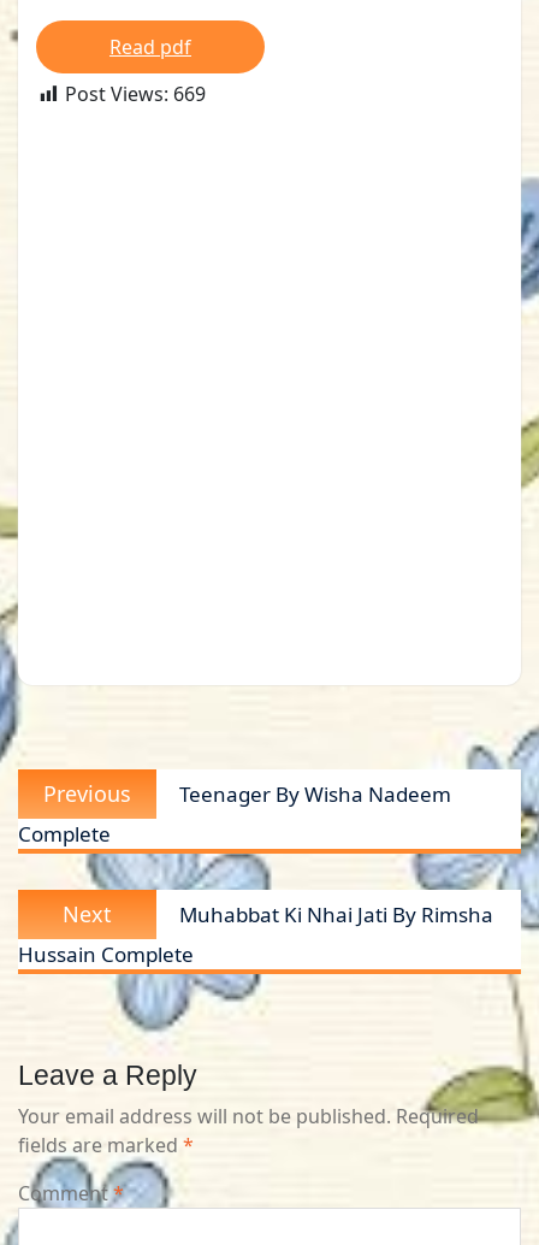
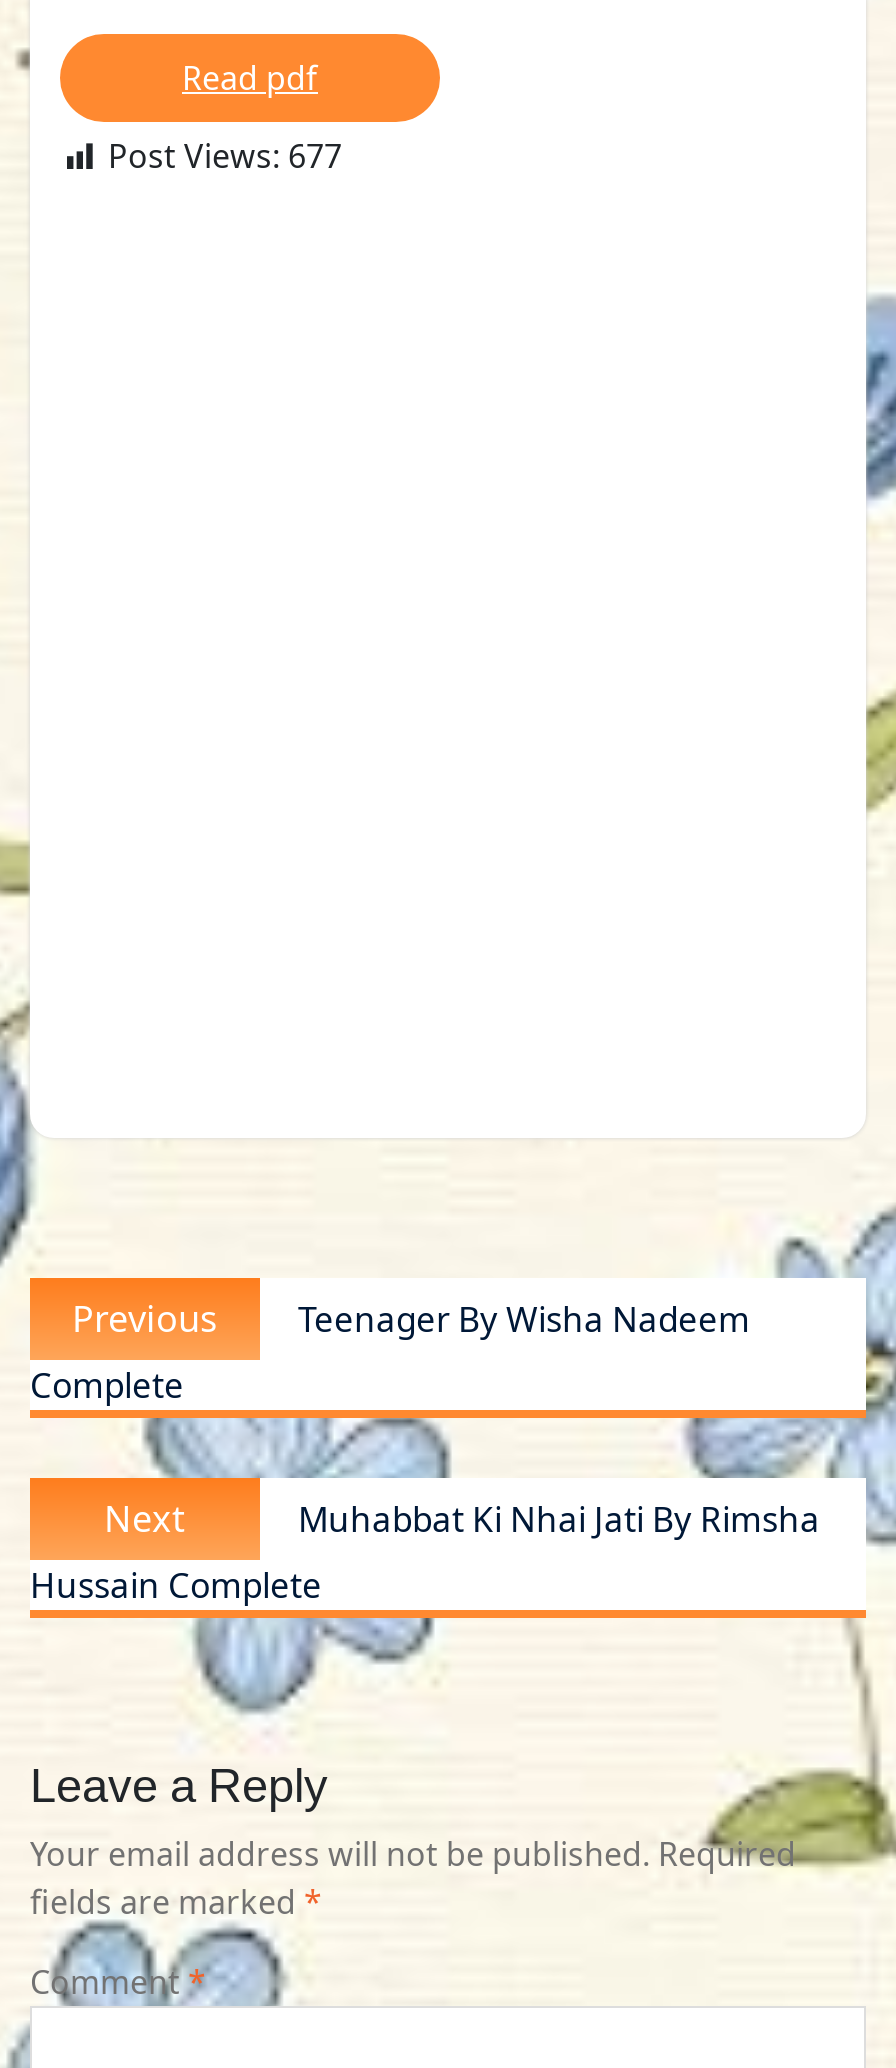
[65,81,206,107] Post Views: 669 -> [108,134,342,178] Post Views: 677

